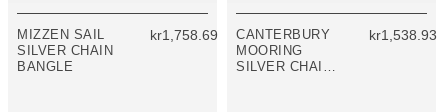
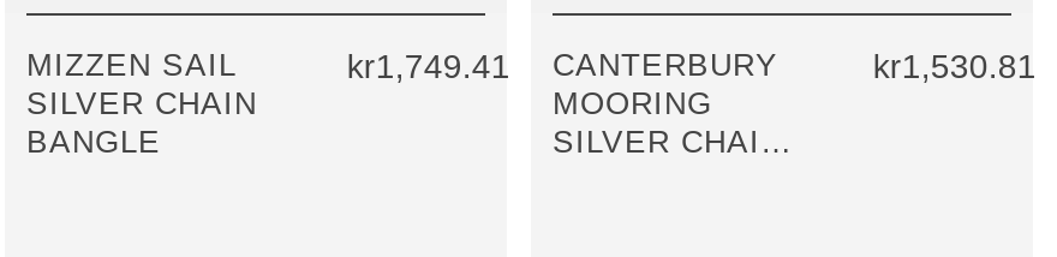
[150,26,330,42] kr1,758.69 CANTERBURY -> [347,47,778,85] kr1,749.41 CANTERBURY
[369,26,437,42] kr1,538.93 -> [873,47,1036,85] kr1,530.81

